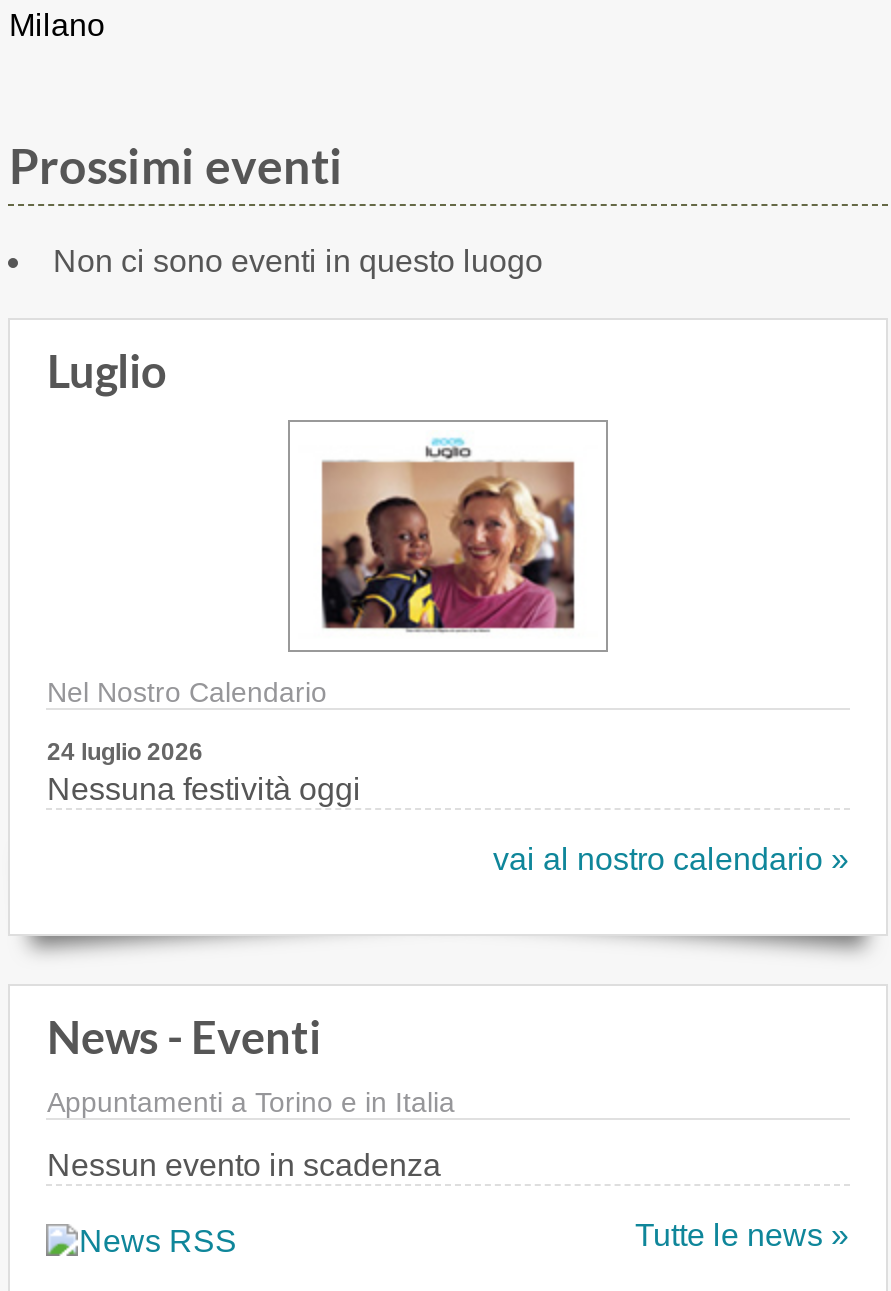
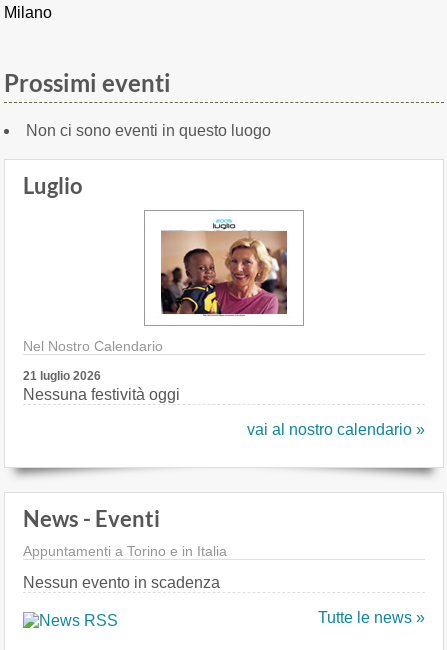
[47,738,203,766] 24 luglio 2026 -> [23,369,101,383] 21 luglio 2026

